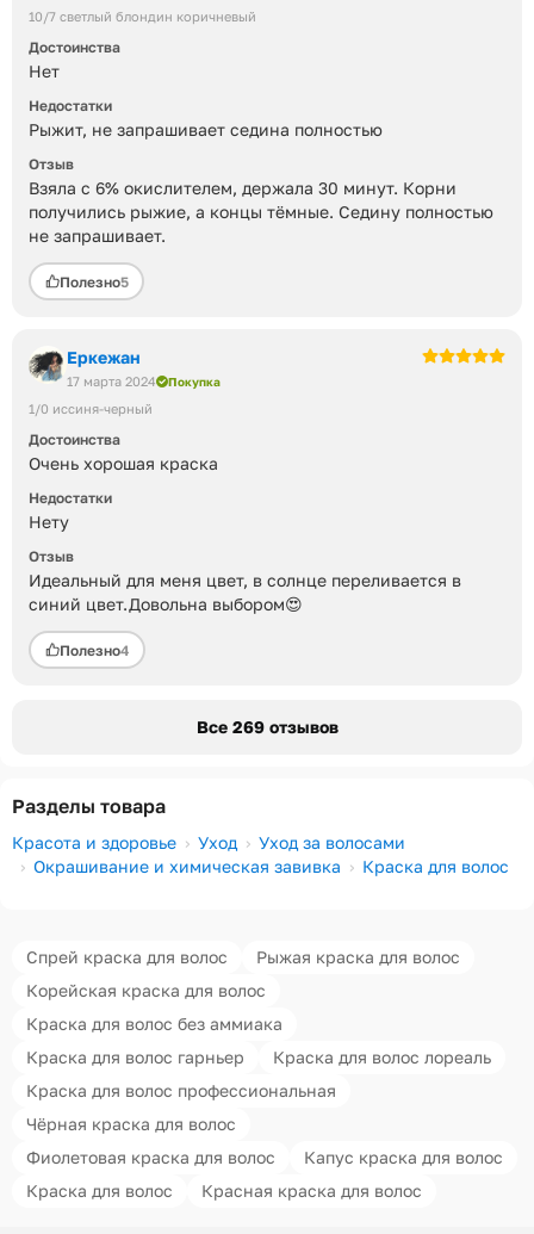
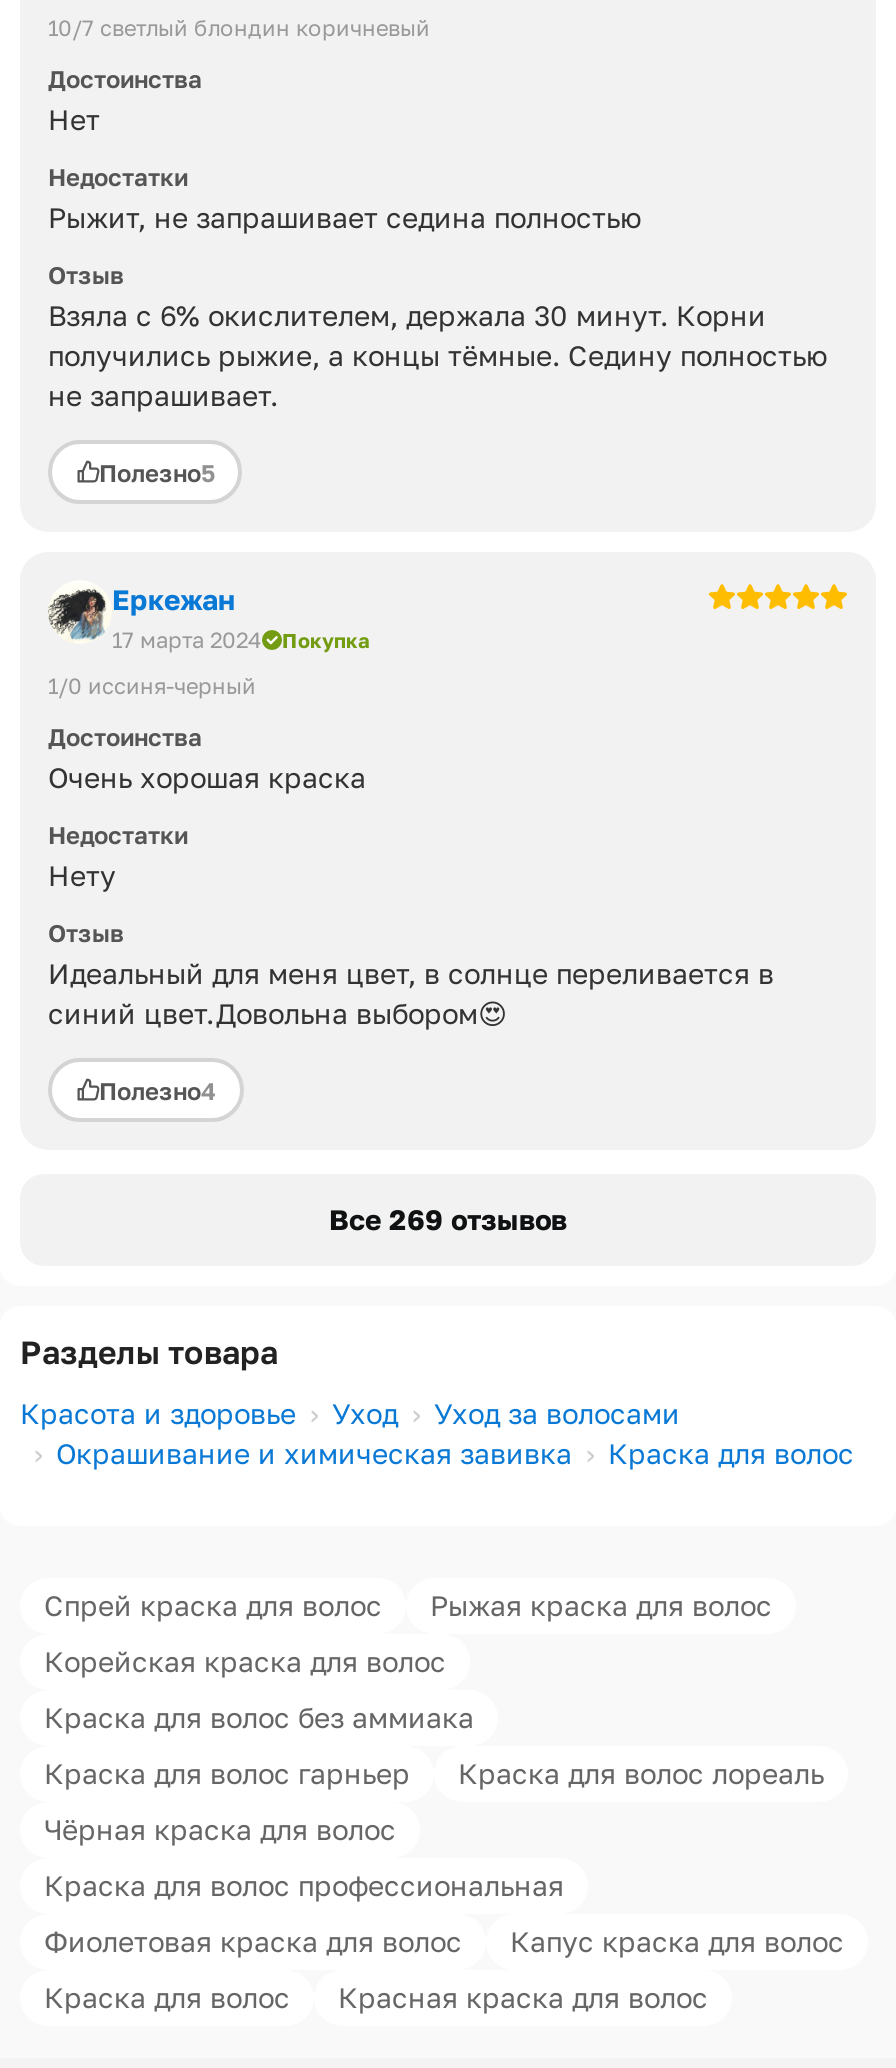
moved [26,1080,336,1100] -> [44,1868,564,1902]: Краска для волос профессиональная
moved [26,1114,236,1134] -> [44,1812,396,1846]: Чёрная краска для волос

